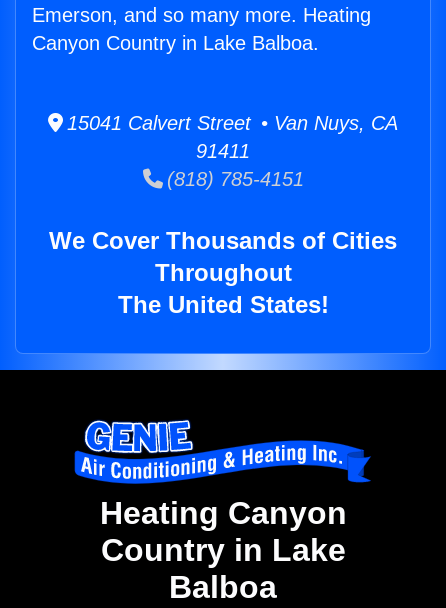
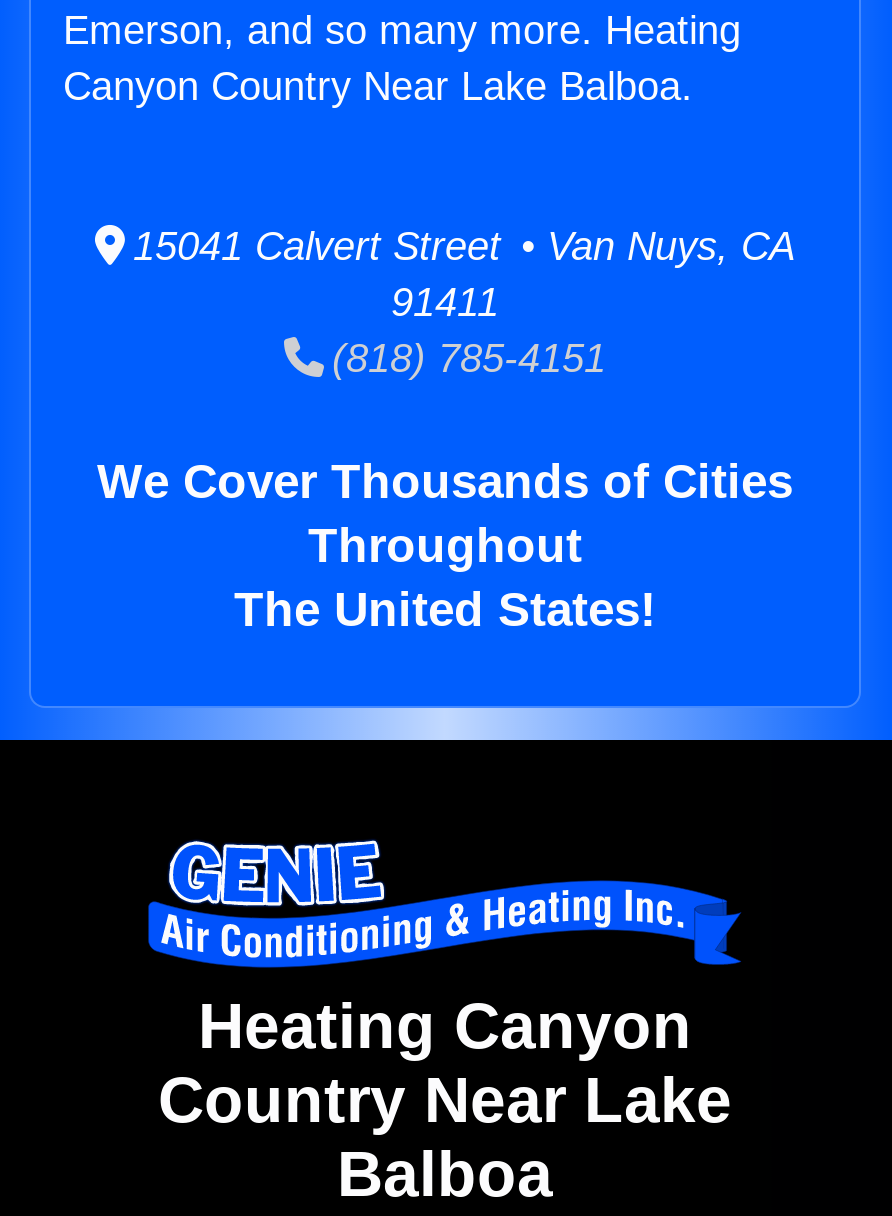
[32,32,319,54] Canyon Country in Lake Balboa. -> [63,64,693,108] Canyon Country Near Lake Balboa.
[100,532,345,568] Country in Lake -> [158,1065,732,1137] Country Near Lake

